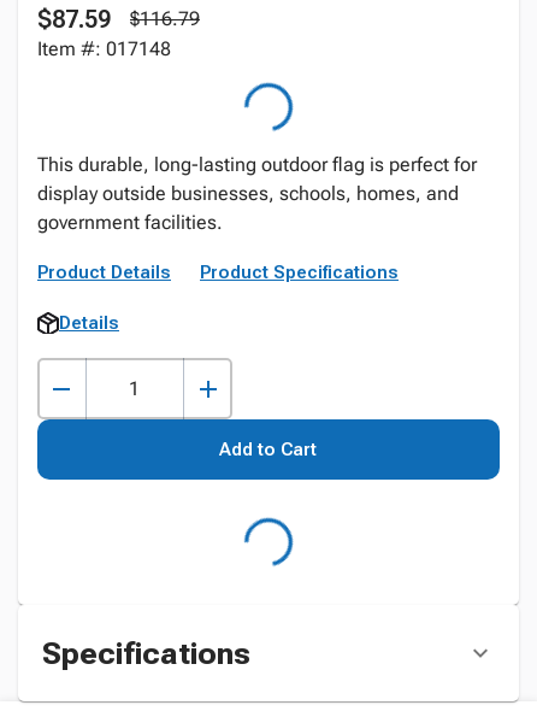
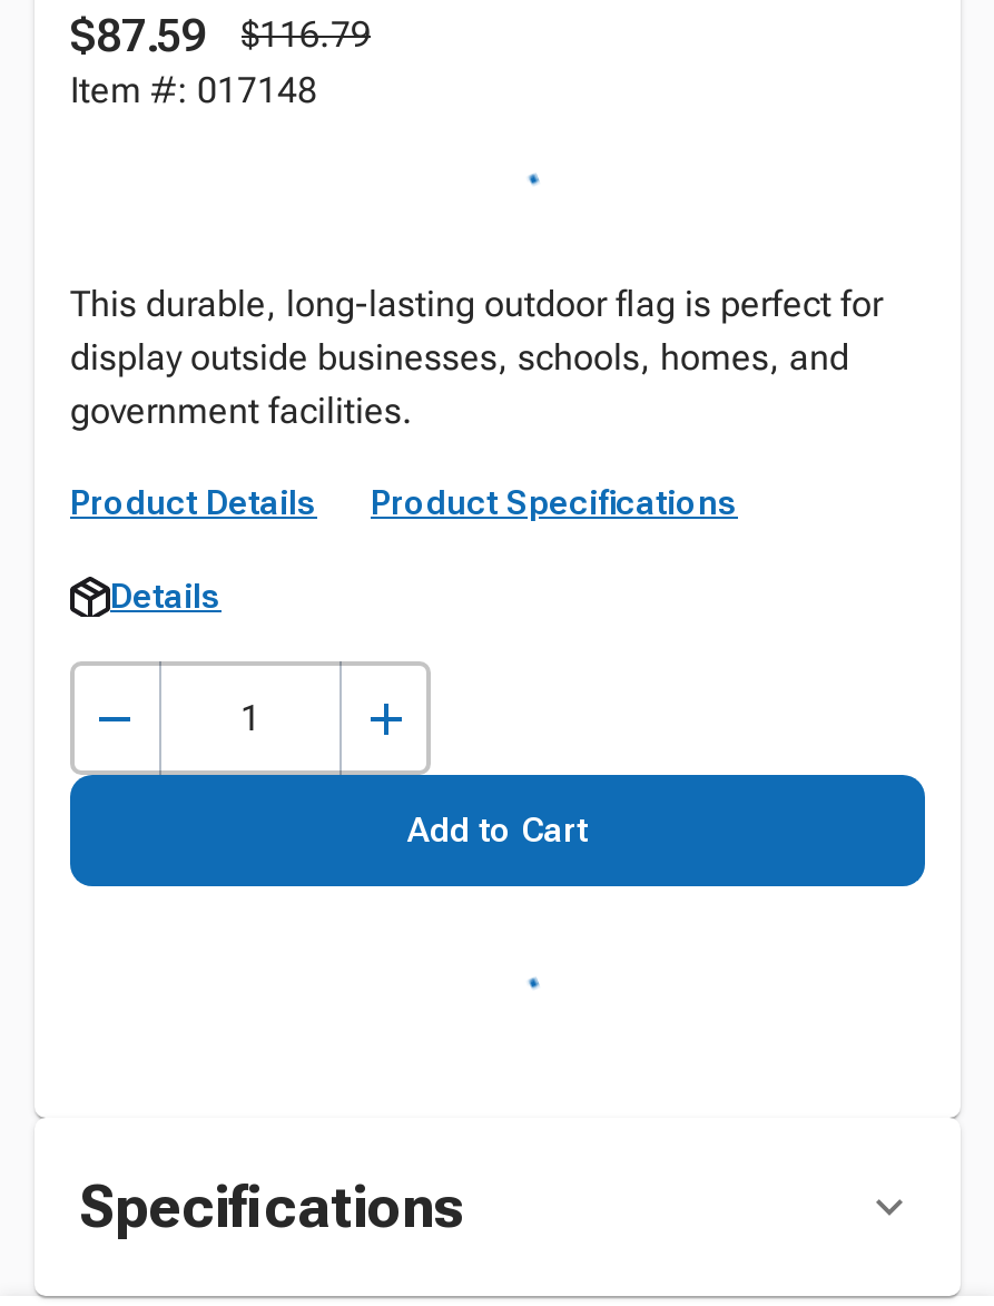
[243,82,294,131] [image] -> none
[243,517,294,566] [image] -> none

